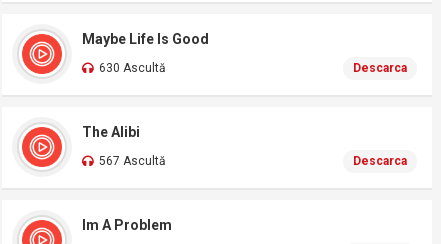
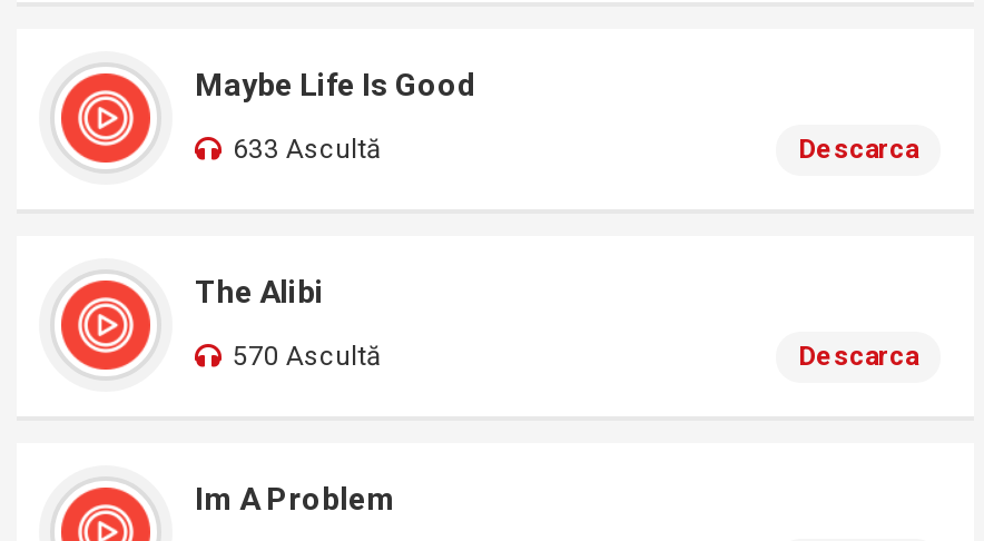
[99,61,166,75] 630 Ascultă -> [233,134,382,165] 633 Ascultă
[99,154,166,168] 567 Ascultă -> [233,341,382,372] 570 Ascultă

